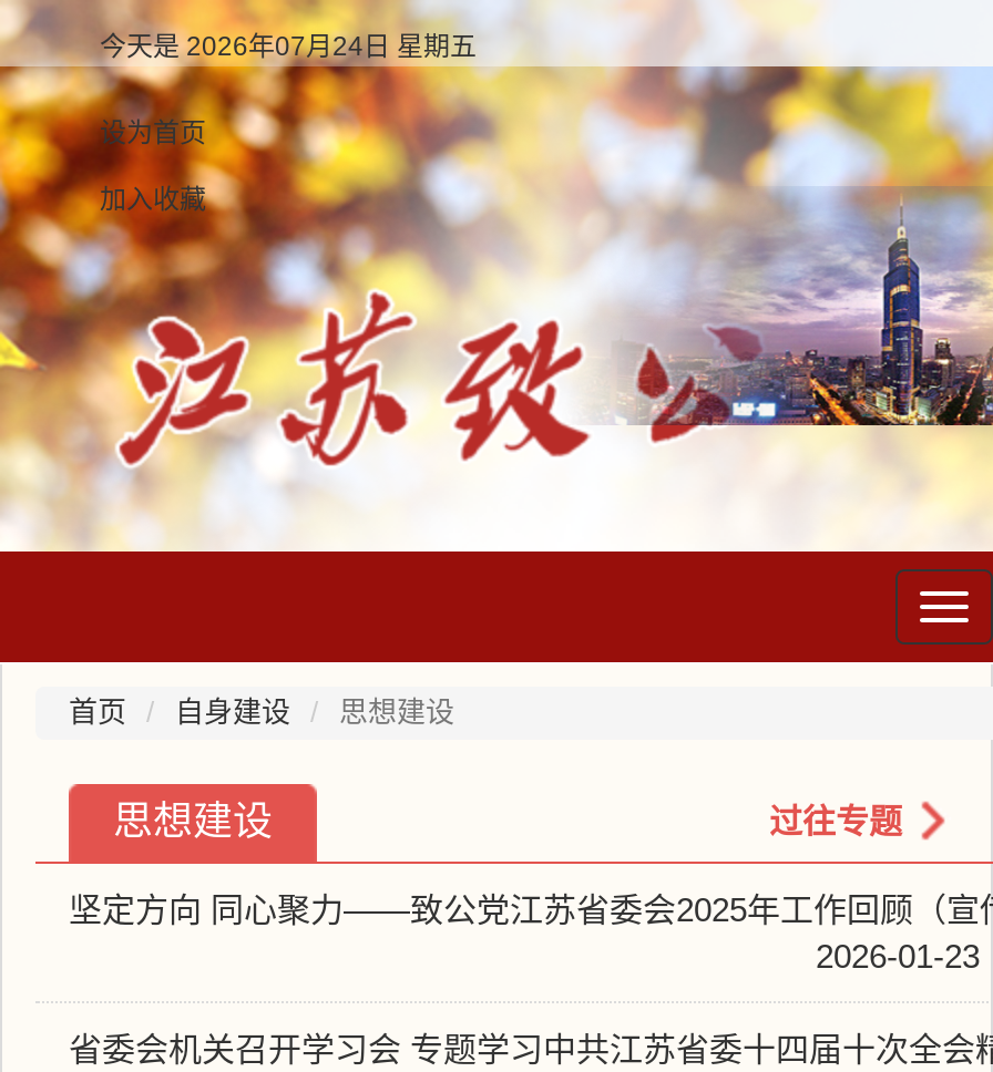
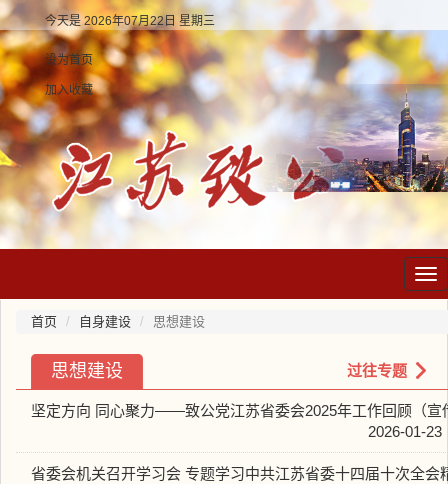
[100,30,477,61] 今天是 2026年07月24日 星期五 -> [45,13,215,27] 今天是 2026年07月22日 星期三

